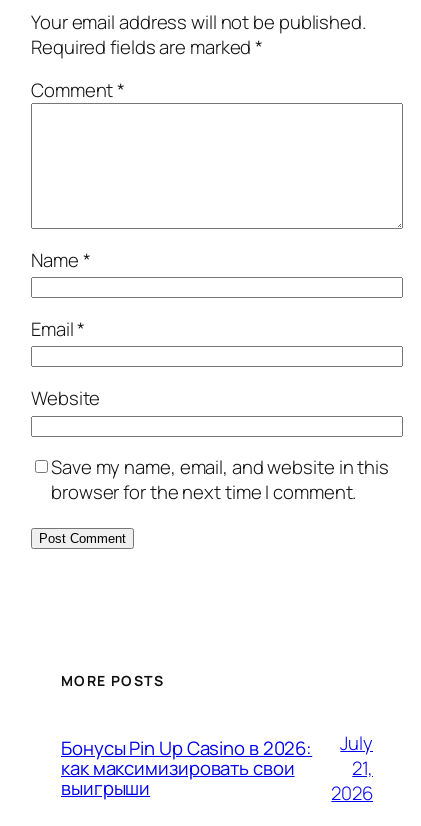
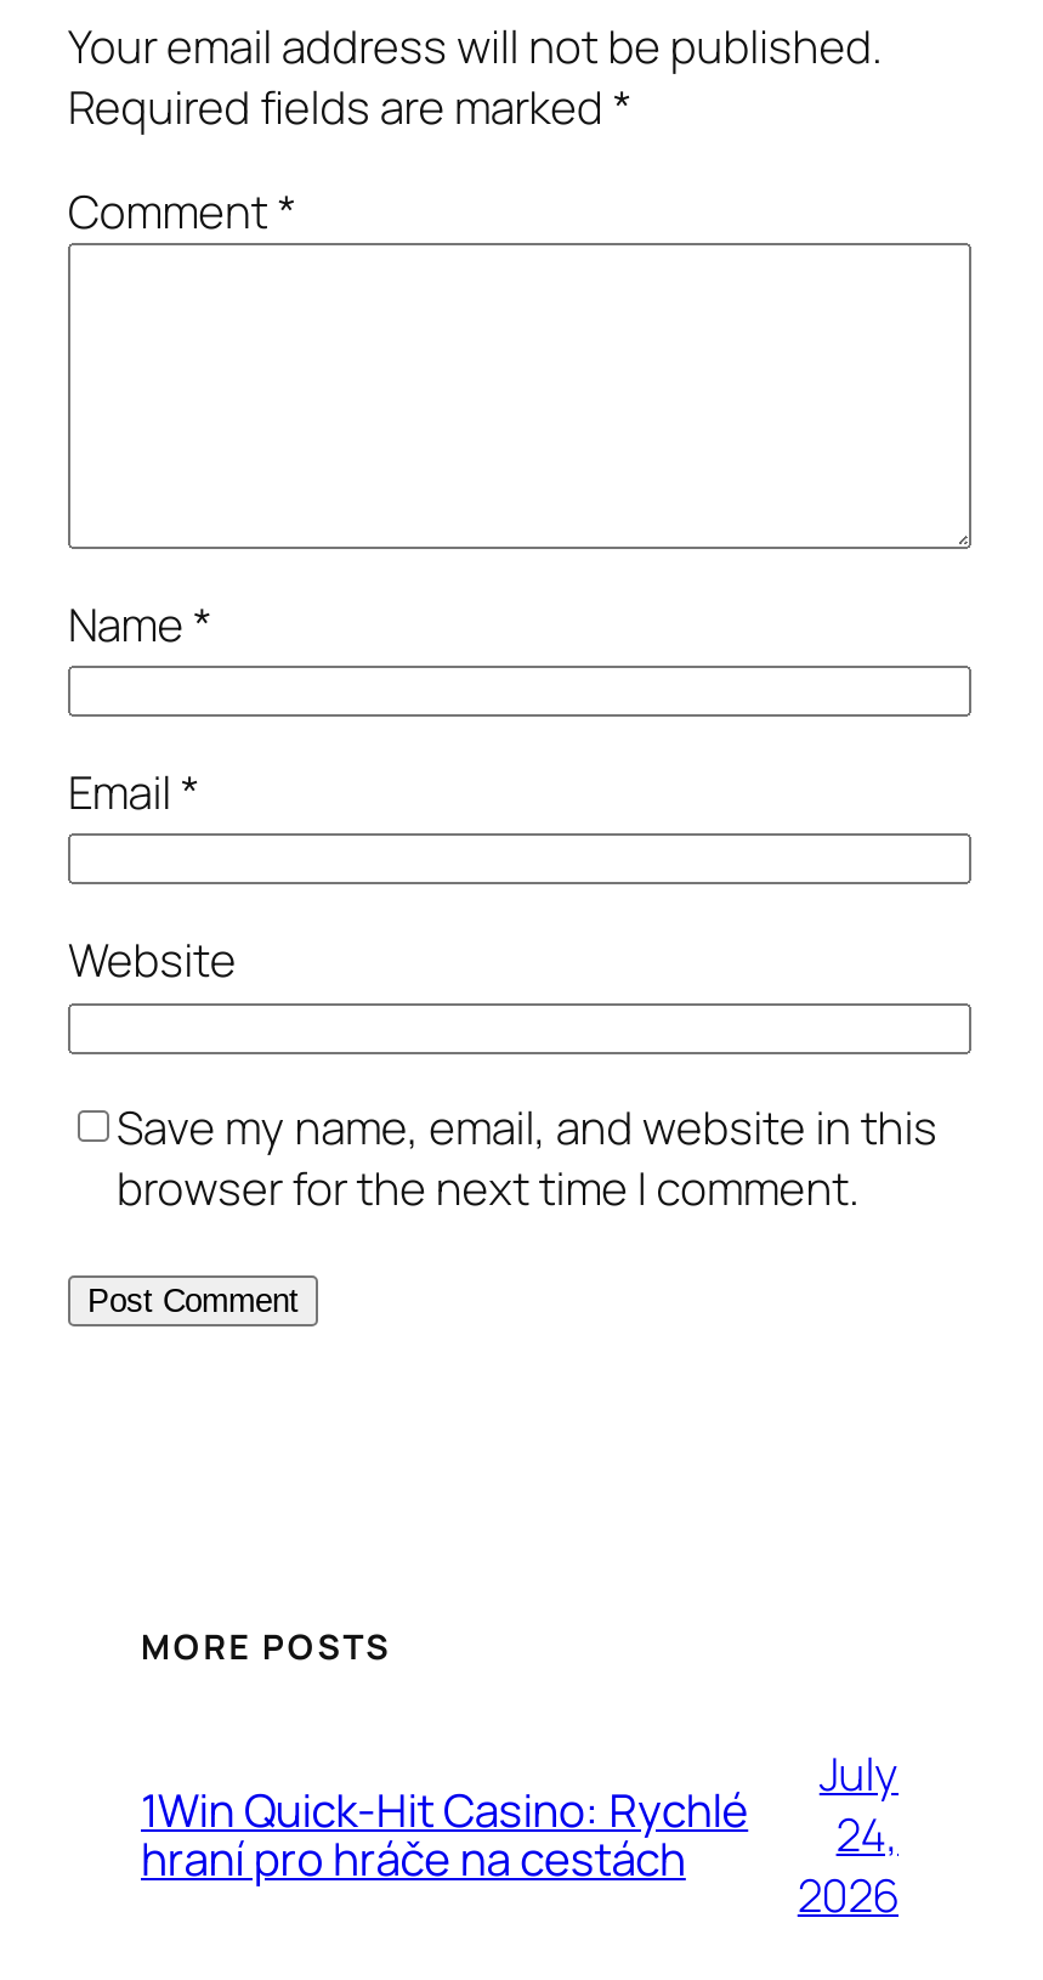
[61,735,312,801] Бонусы Pin Up Casino в 2026: | как максимизировать свои | выигрыши -> [141,1778,748,1890] 1Win Quick‑Hit Casino: Rychlé | hraní pro hráče na cestách
[352,754,373,780] 21, -> [836,1801,899,1865] 24,

